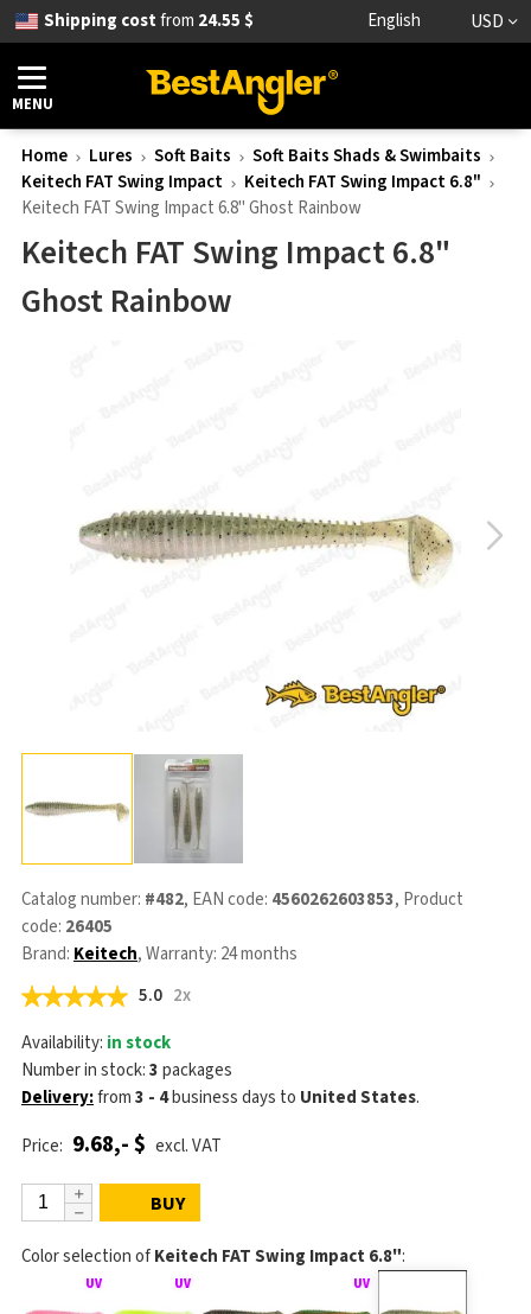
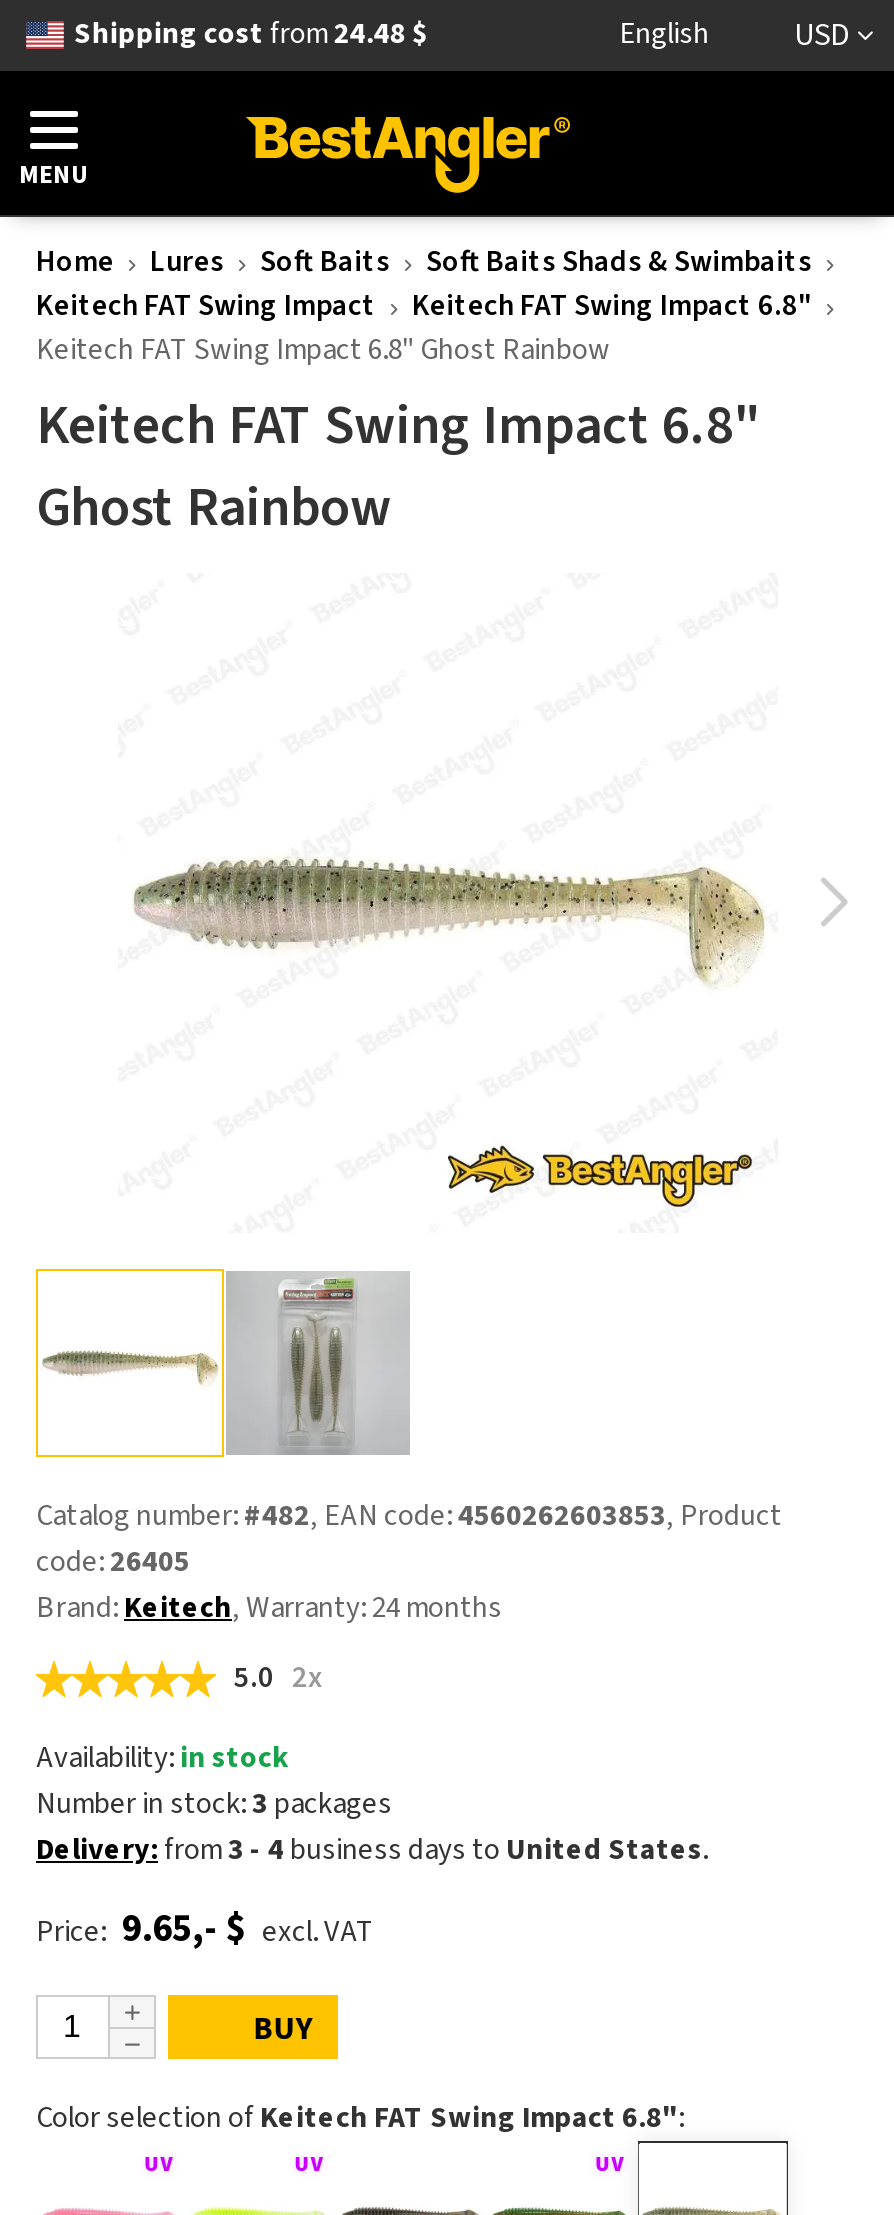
[44,8,253,33] Shipping cost from 24.55 $ -> [74,13,428,55] Shipping cost from 24.48 $
[21,1128,222,1161] Price: 9.68,- $ excl. VAT -> [36,1901,374,1957] Price: 9.65,- $ excl. VAT

